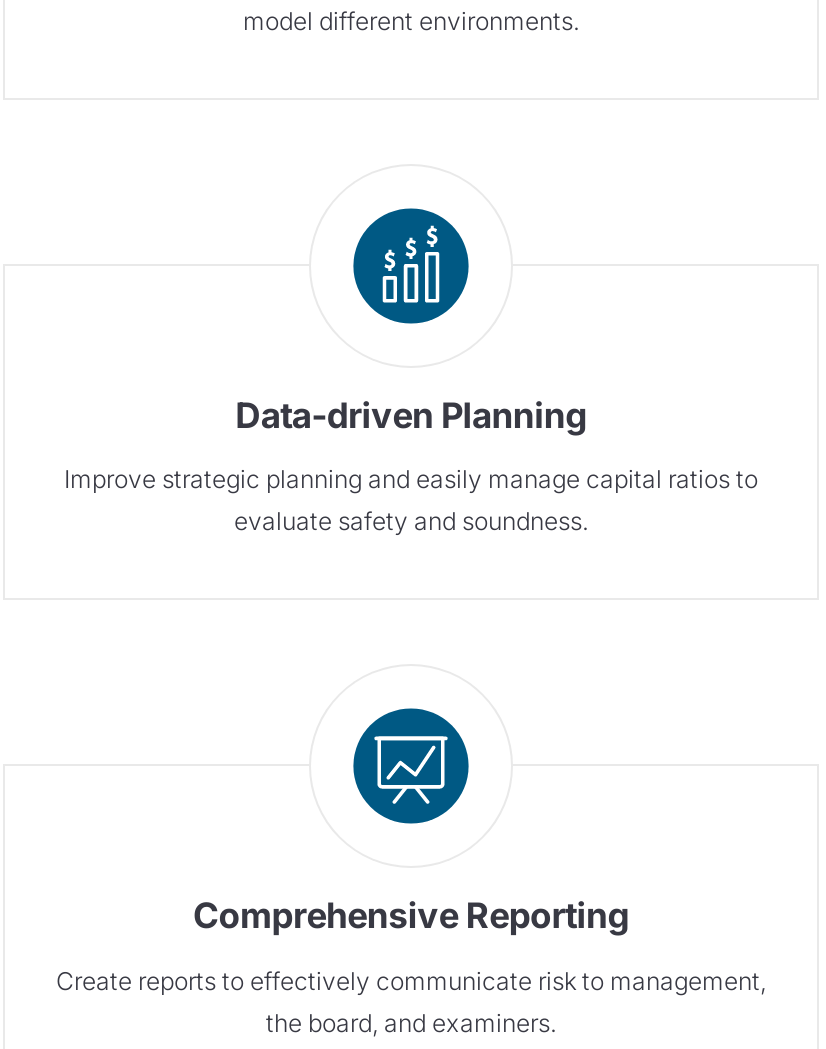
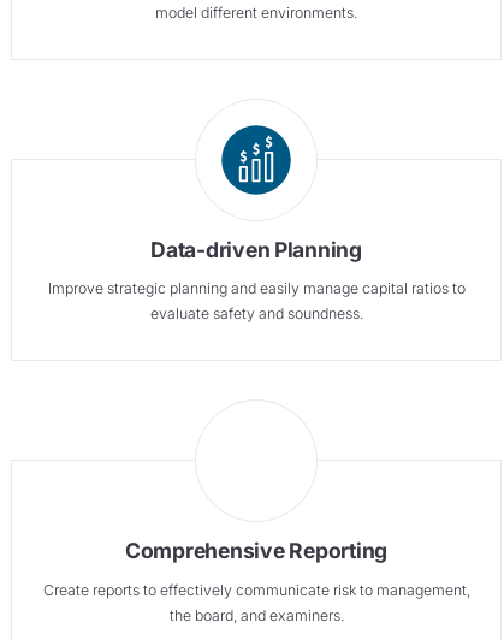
[351,706,471,826] [image] -> none

